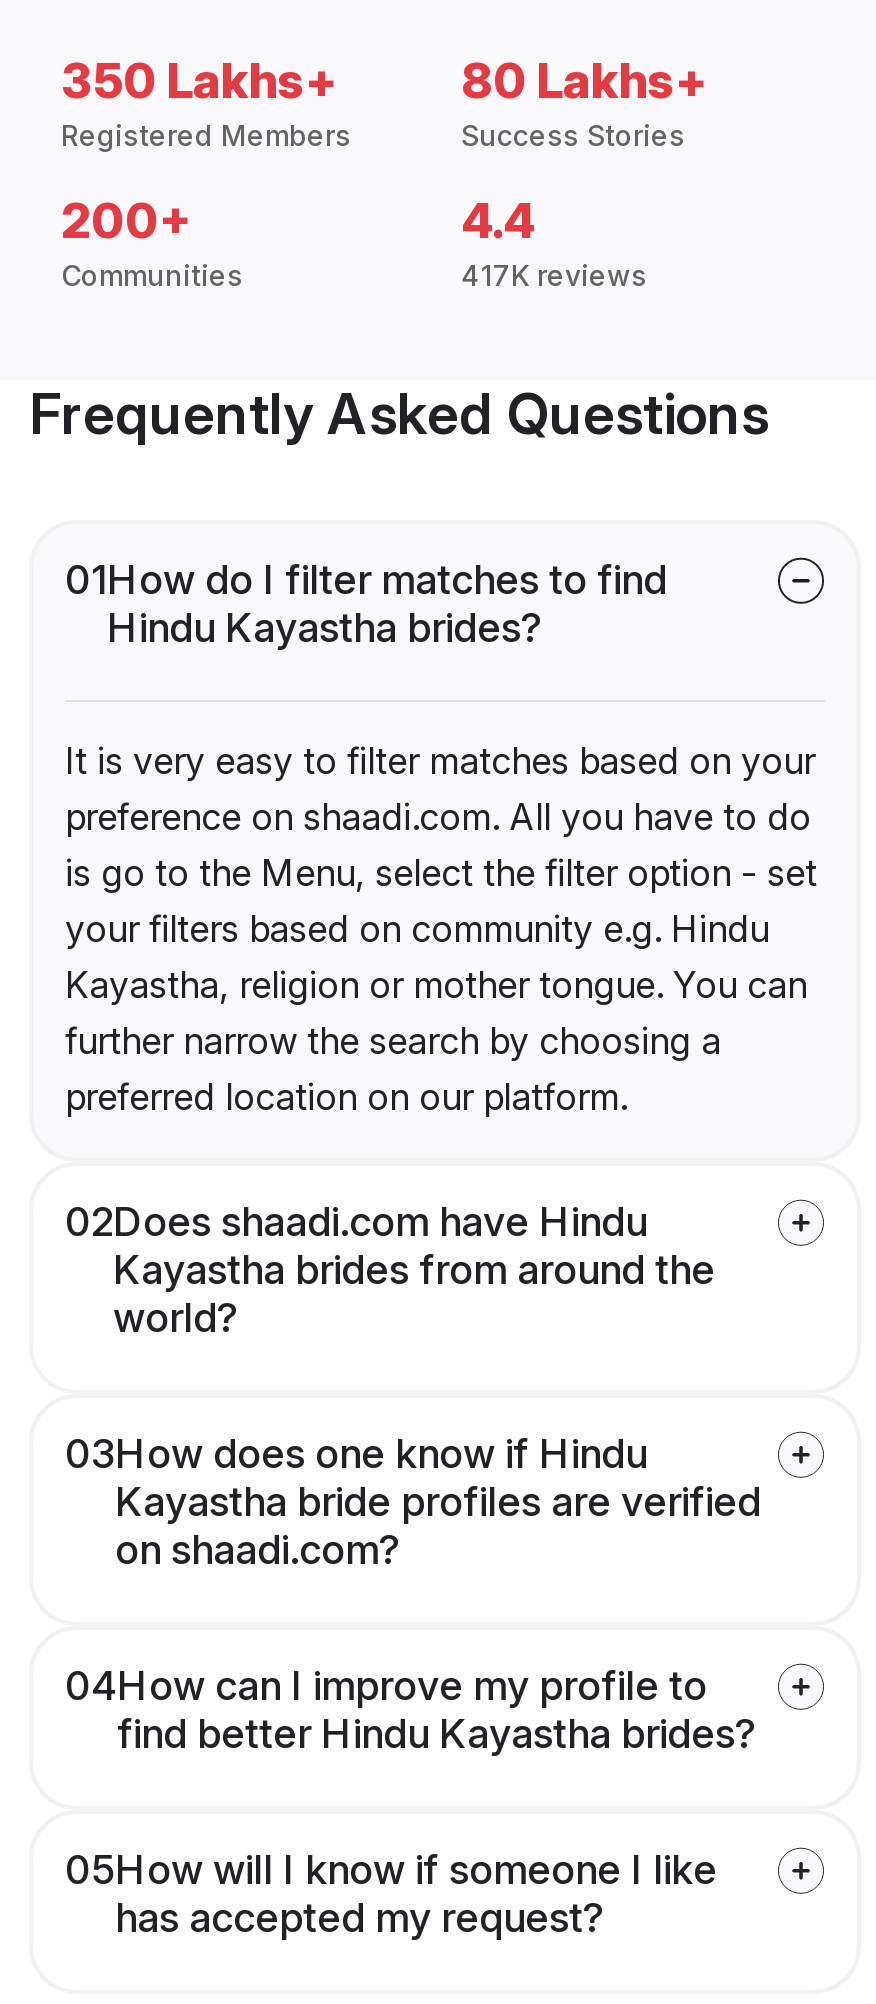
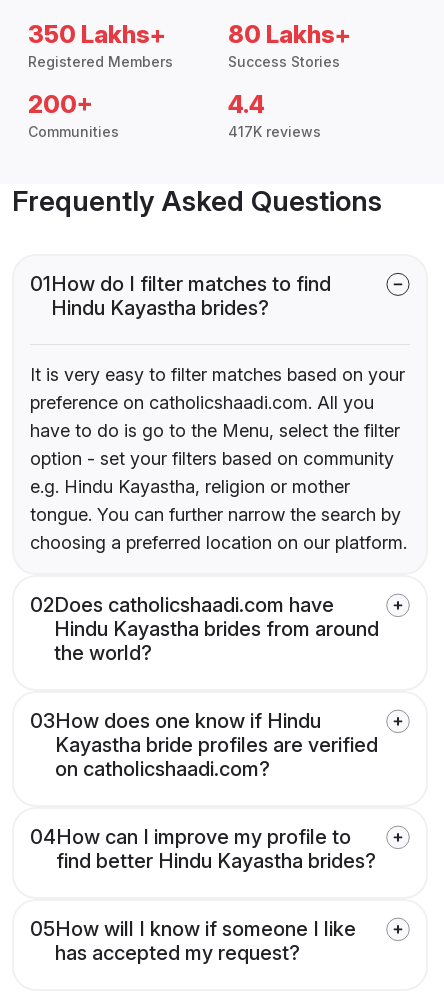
[65,797,817,1119] preference on shaadi.com. All you have to do | is go to the Menu, select the filter option - set | your filters based on community e.g. Hindu | Kayastha, religion or mother tongue. You can | further narrow the search by choosing a | preferred location on our platform. -> [30,392,407,553] preference on catholicshaadi.com. All you | have to do is go to the Menu, select the filter | option - set your filters based on community | e.g. Hindu Kayastha, religion or mother | tongue. You can further narrow the search by | choosing a preferred location on our platform.
[65,1199,715,1343] 02Does shaadi.com have Hindu | Kayastha brides from around the | world? -> [30,593,379,665] 02Does catholicshaadi.com have | Hindu Kayastha brides from around | the world?
[115,1527,401,1575] on shaadi.com? -> [55,757,270,781] on catholicshaadi.com?

